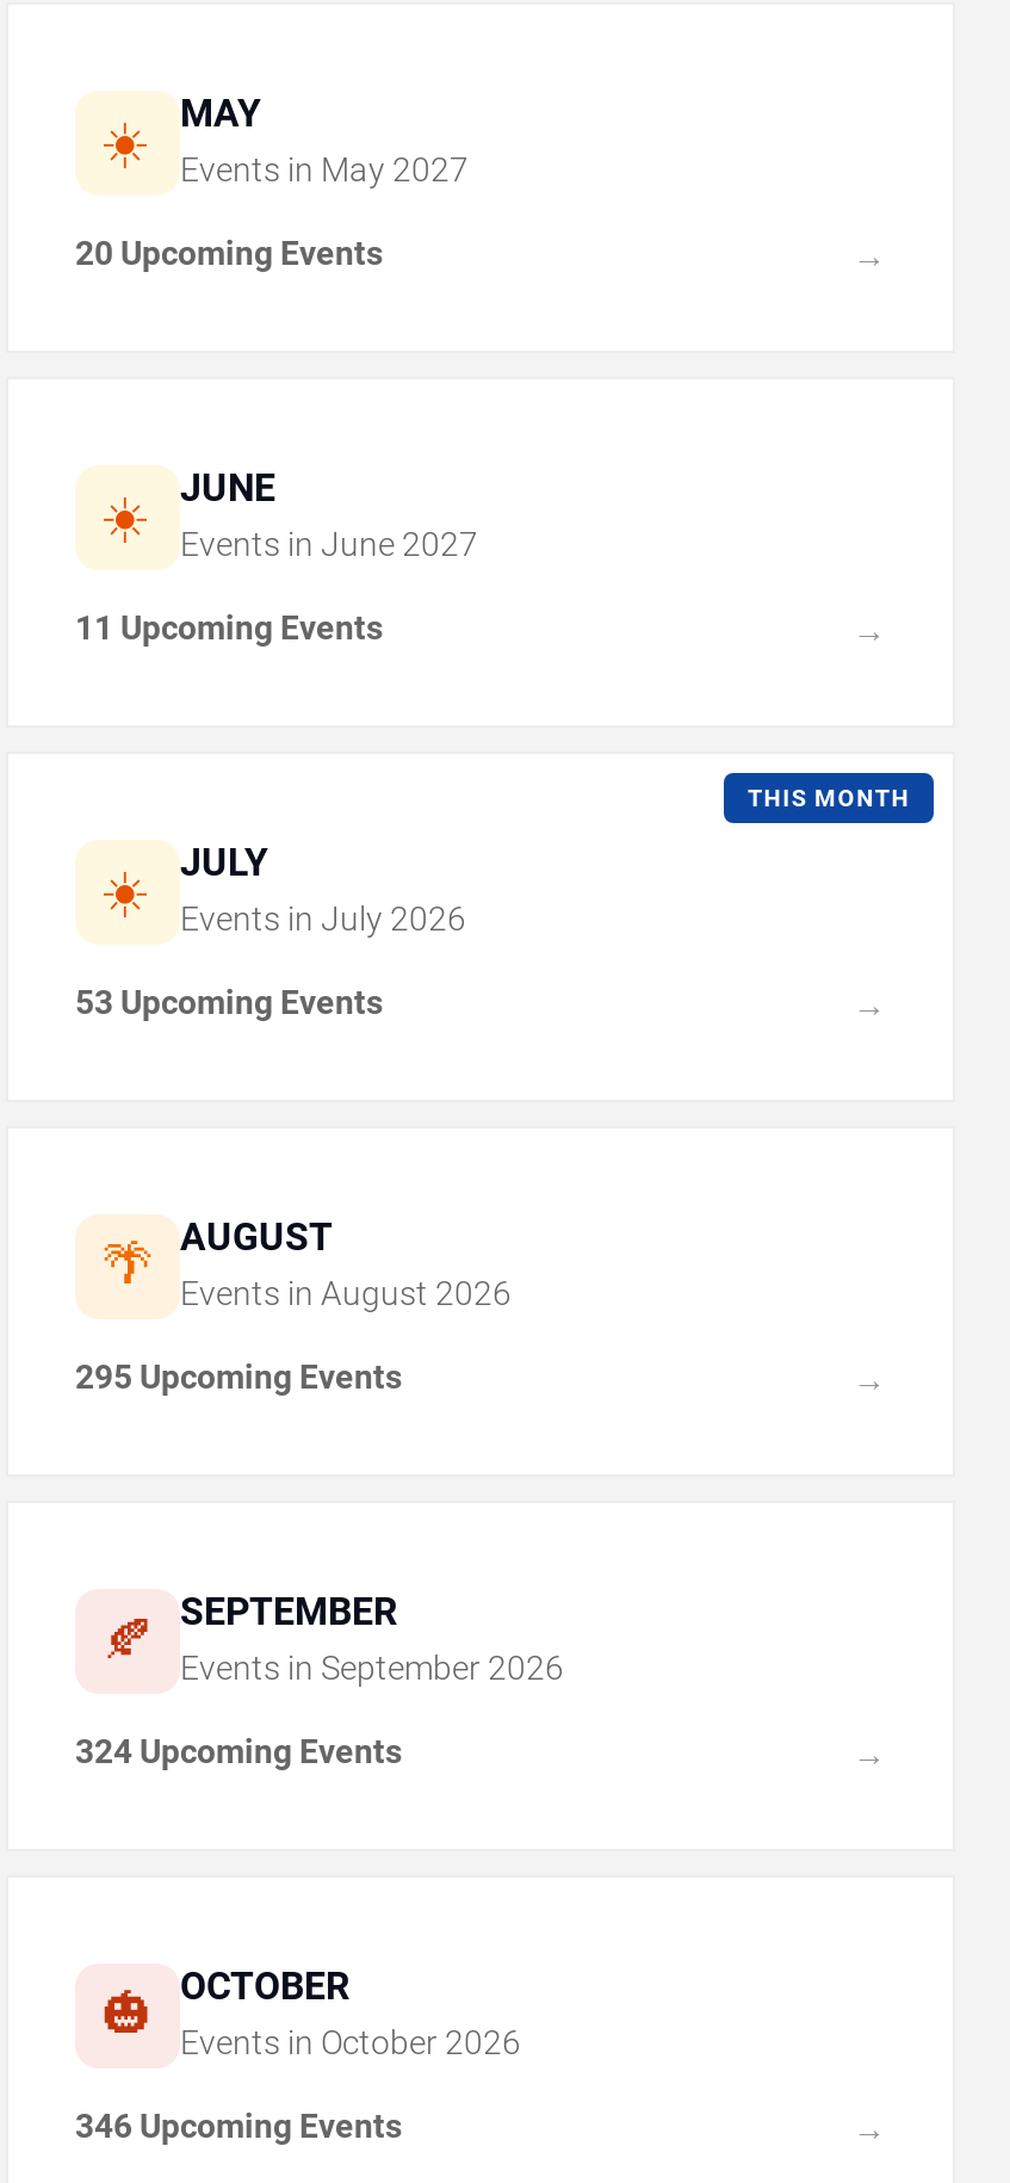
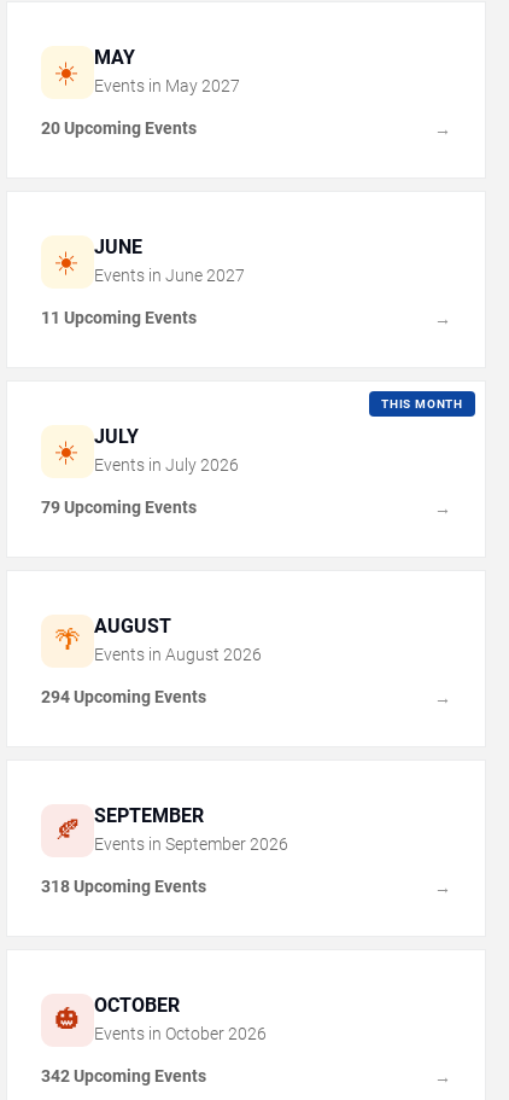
[75,984,383,1022] 53 Upcoming Events -> [41,498,197,517] 79 Upcoming Events
[75,1359,402,1397] 295 Upcoming Events -> [41,688,206,707] 294 Upcoming Events
[75,1733,402,1771] 324 Upcoming Events -> [41,877,206,897] 318 Upcoming Events
[75,2108,402,2146] 346 Upcoming Events -> [41,1067,206,1086] 342 Upcoming Events

